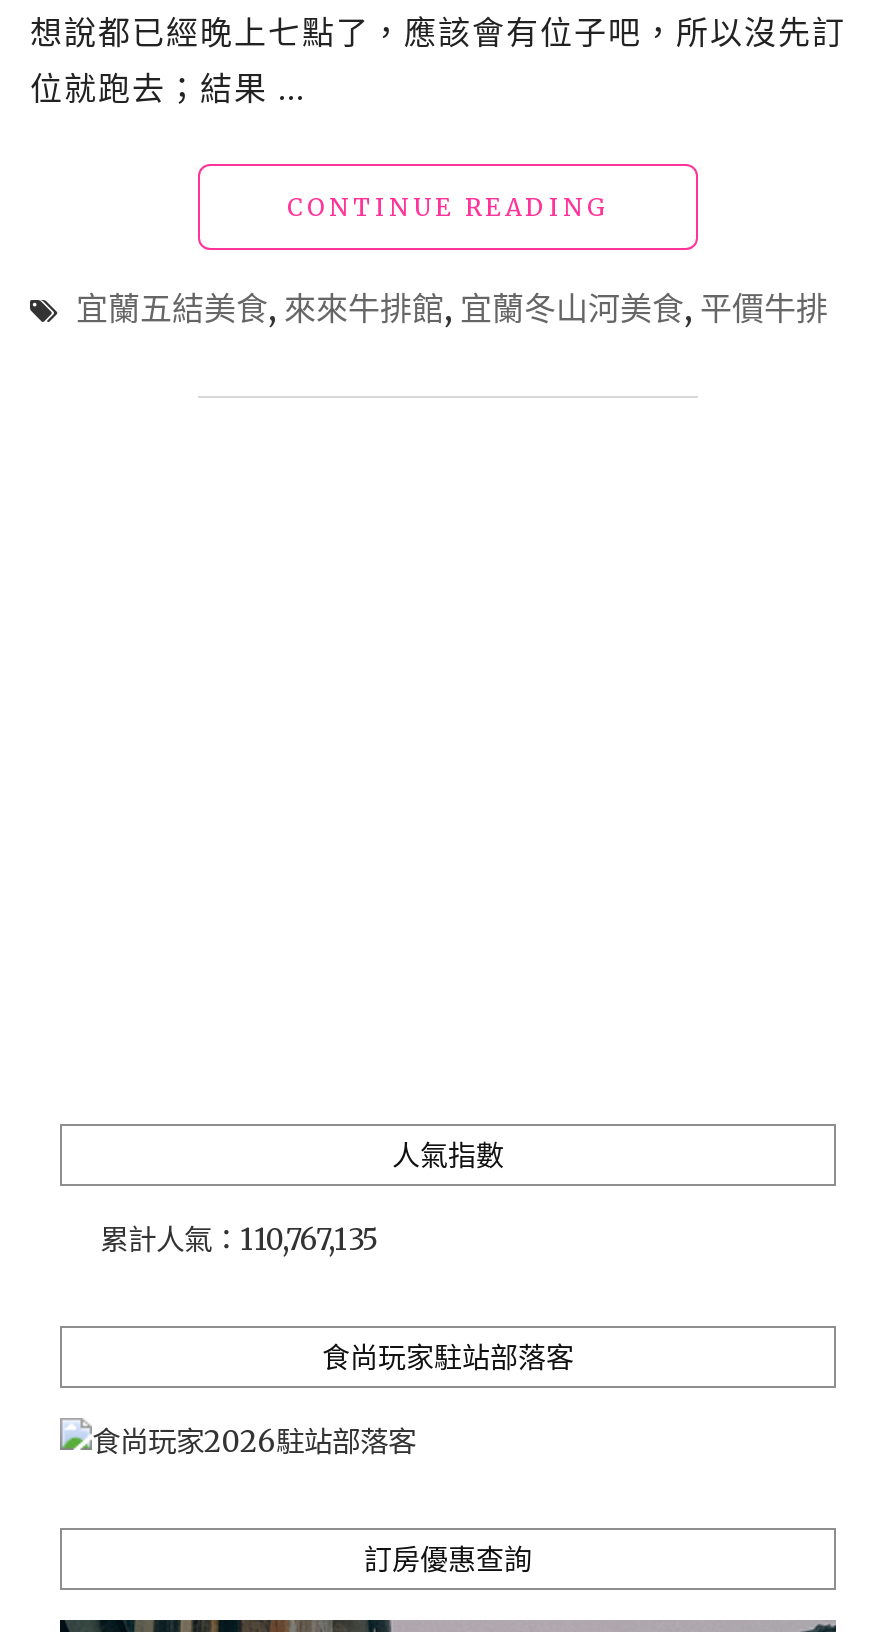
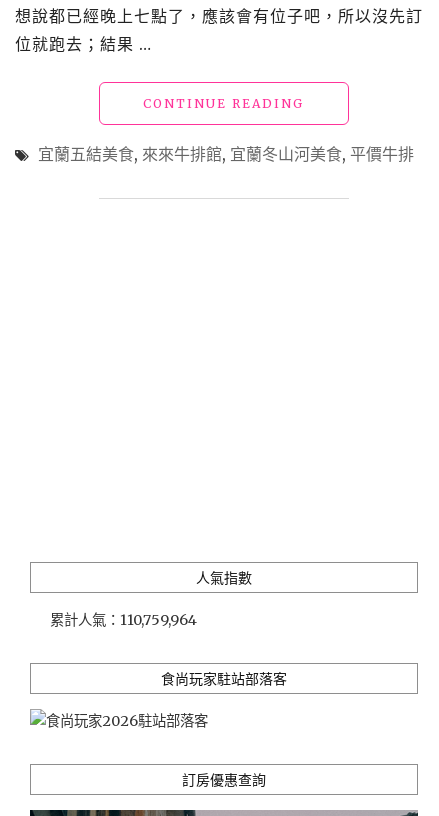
[100,1222,380,1258] 累計人氣：110,767,135 -> [50,611,197,629] 累計人氣：110,759,964

